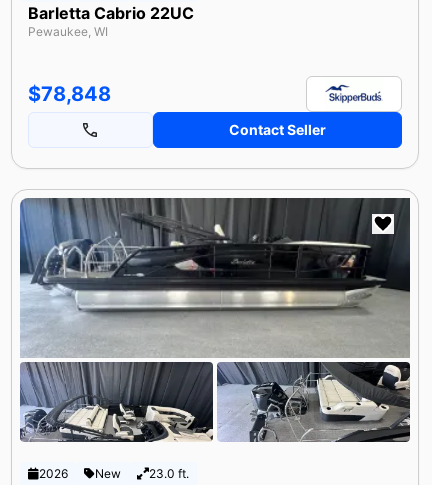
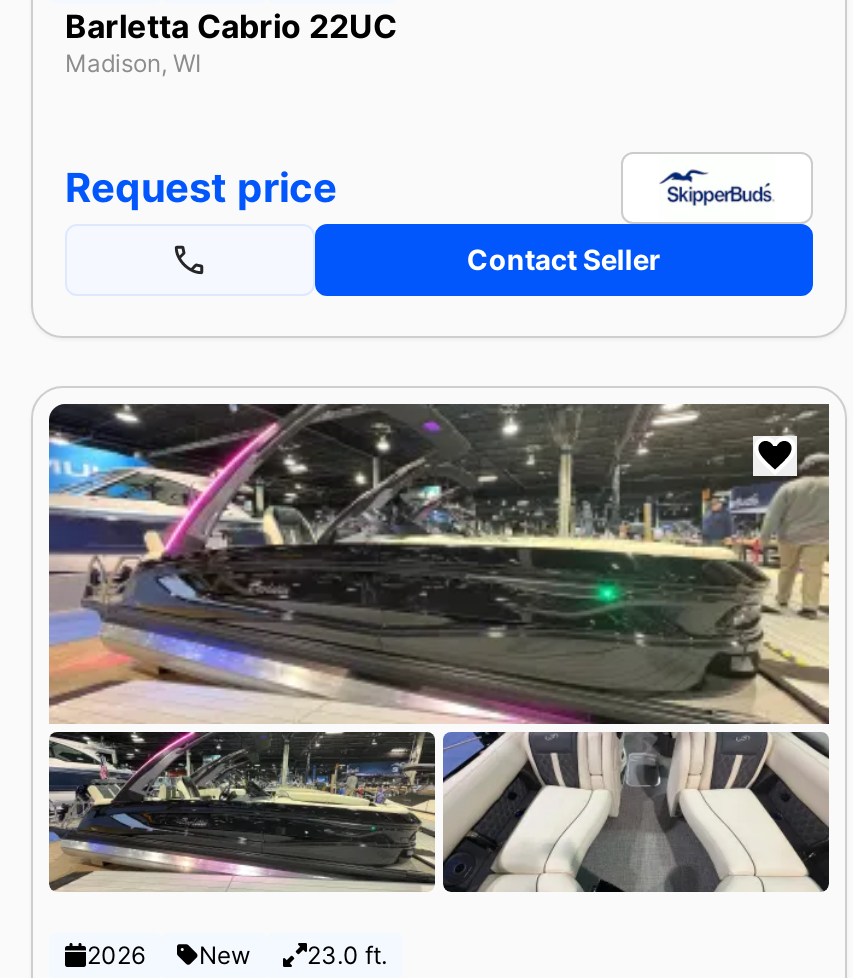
[28,24,108,39] Pewaukee, WI -> [65,48,201,78] Madison, WI
[28,82,111,106] $78,848 -> [65,164,337,212] Request price
[19,197,411,443] [image] -> [47,404,831,894] [image]

